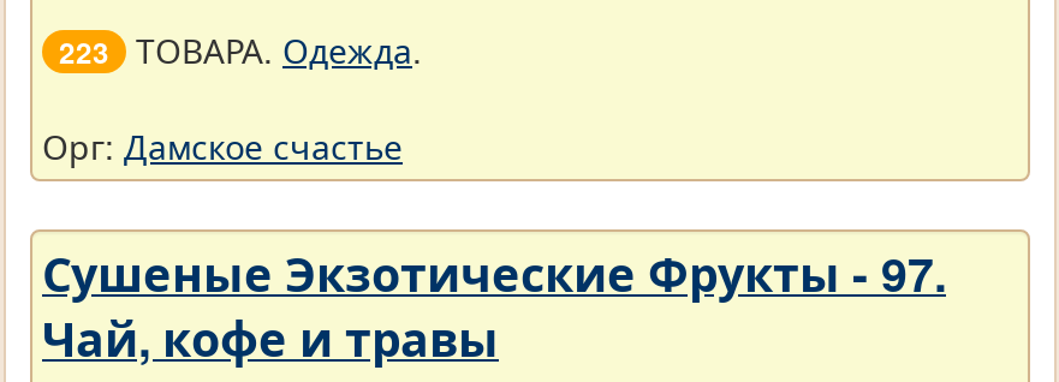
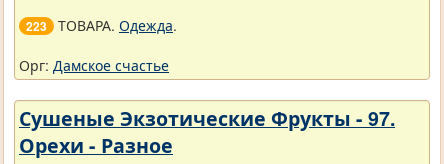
[42,304,499,371] Чай, кофе и травы -> [19,131,173,159] Орехи - Разное

